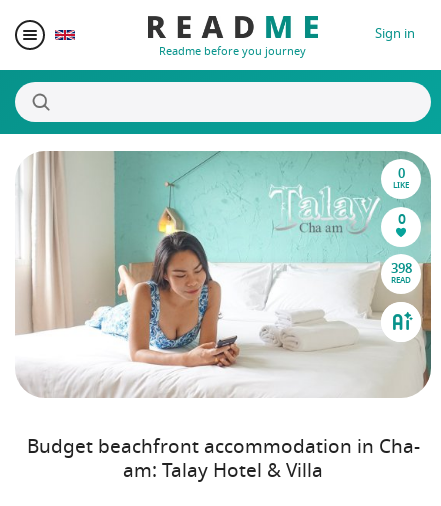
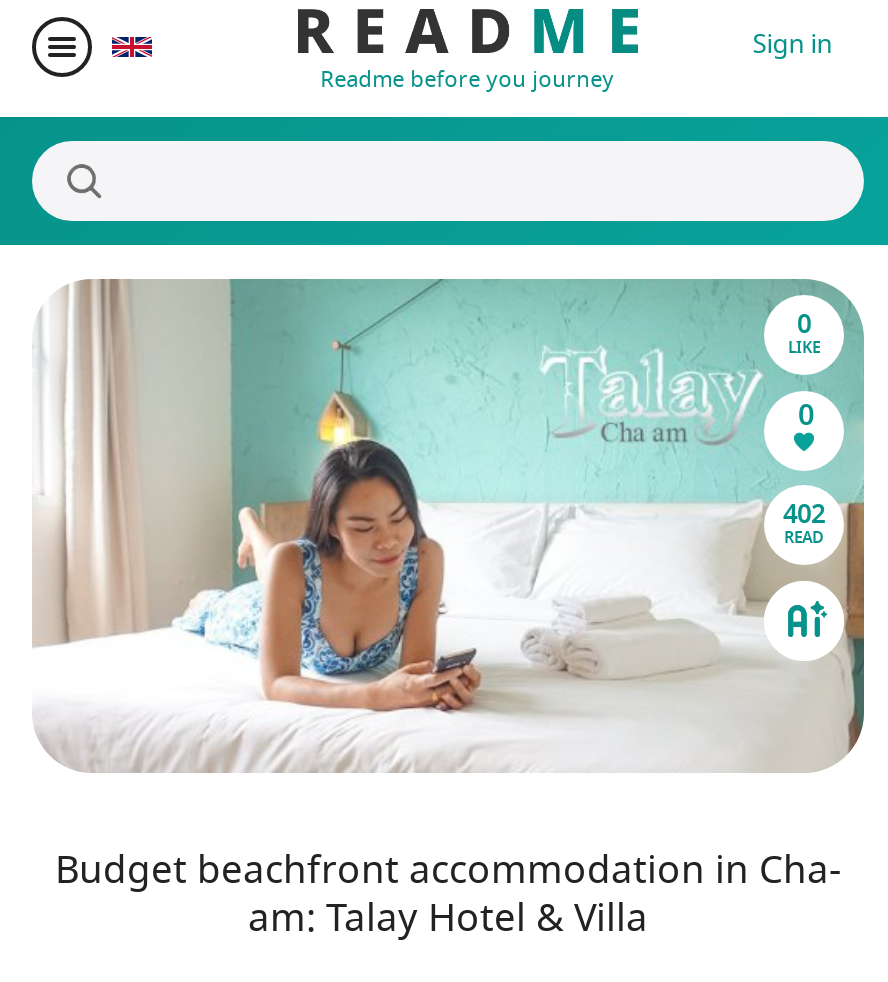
[390,259,411,278] 398 -> [783,495,825,533] 402

